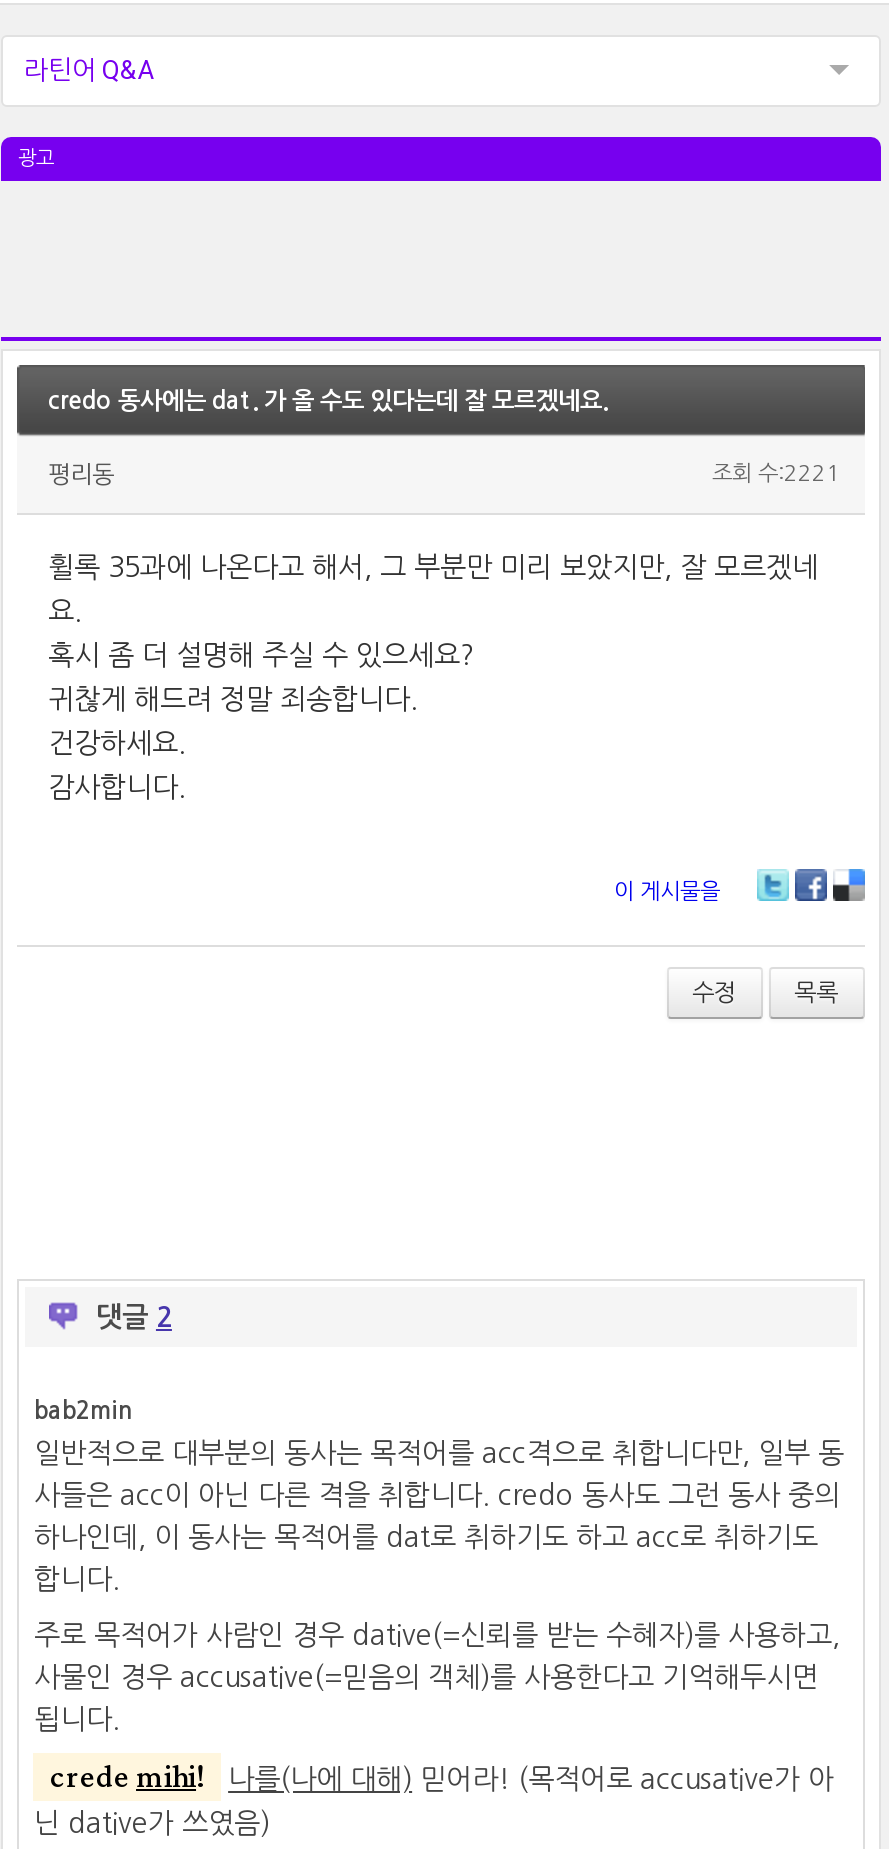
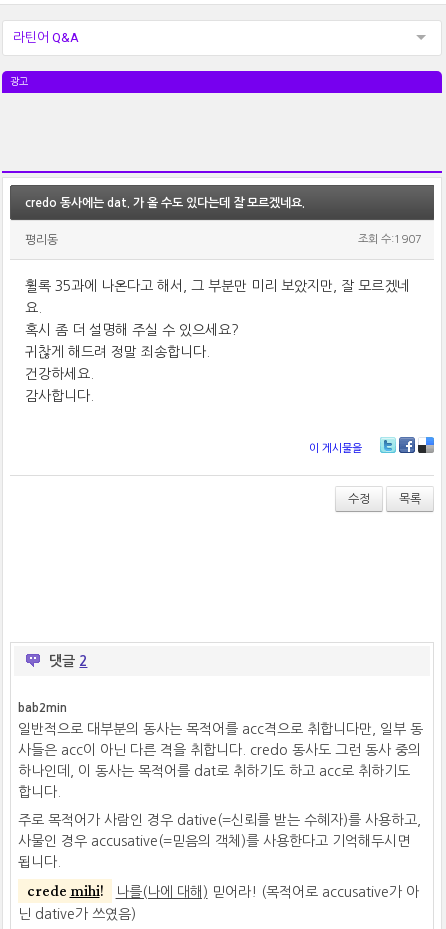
[712,462,840,484] 조회 수:2221 -> [357,234,421,245] 조회 수:1907

